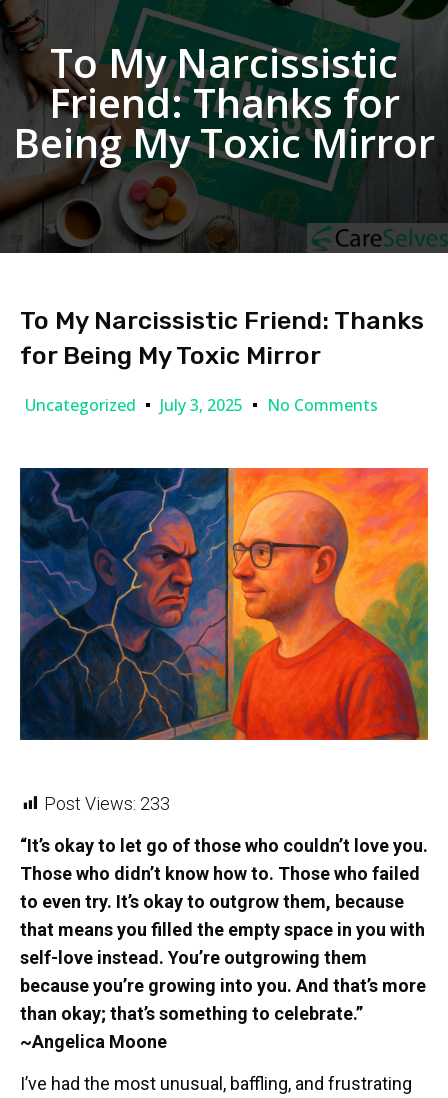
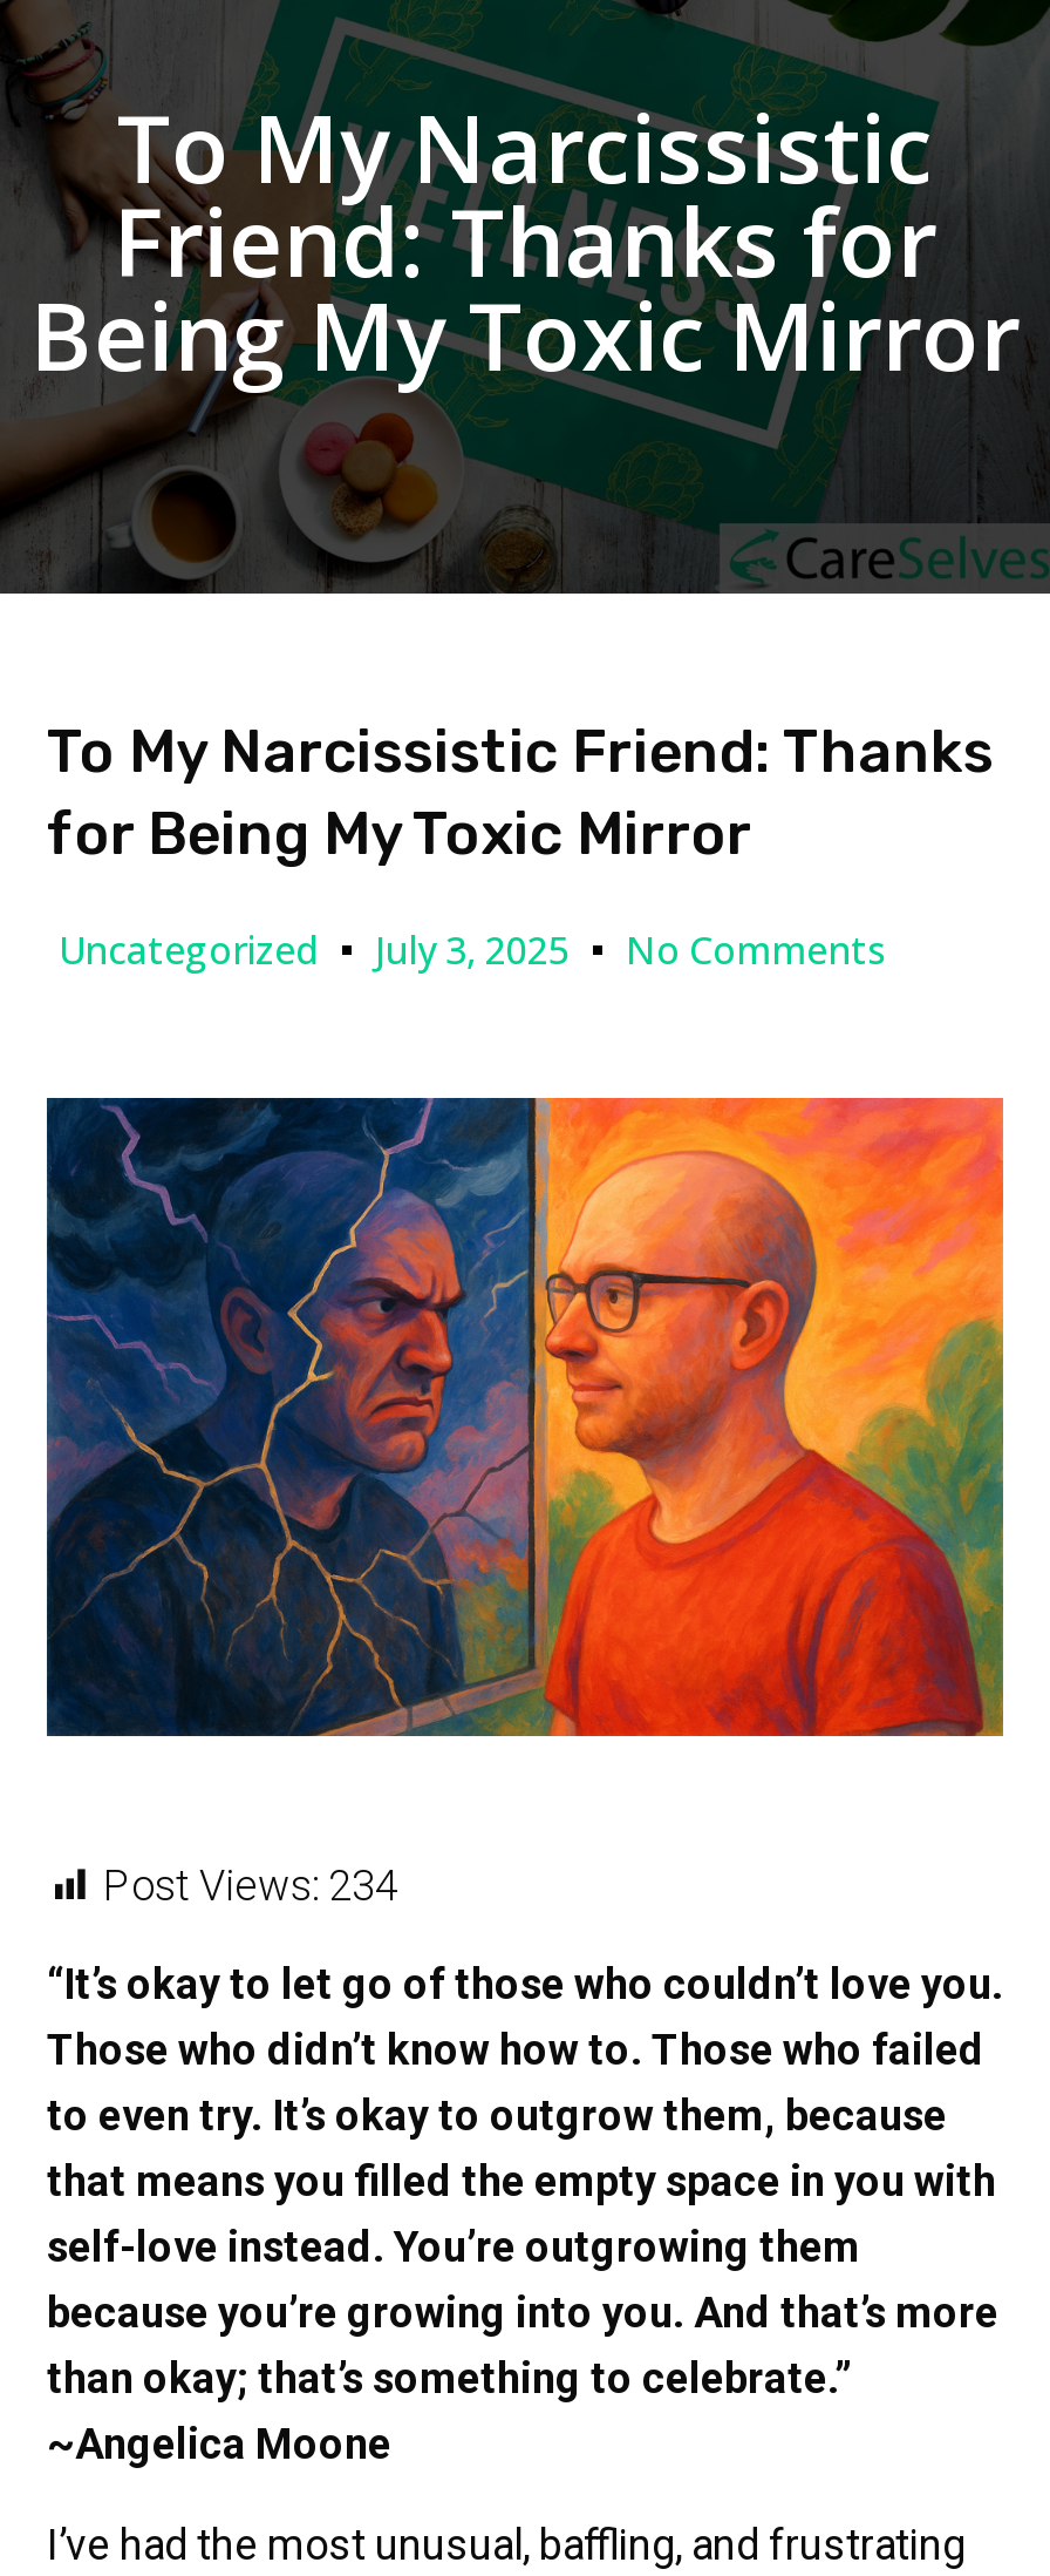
[44,793,170,814] Post Views: 233 -> [103,1860,398,1909] Post Views: 234

